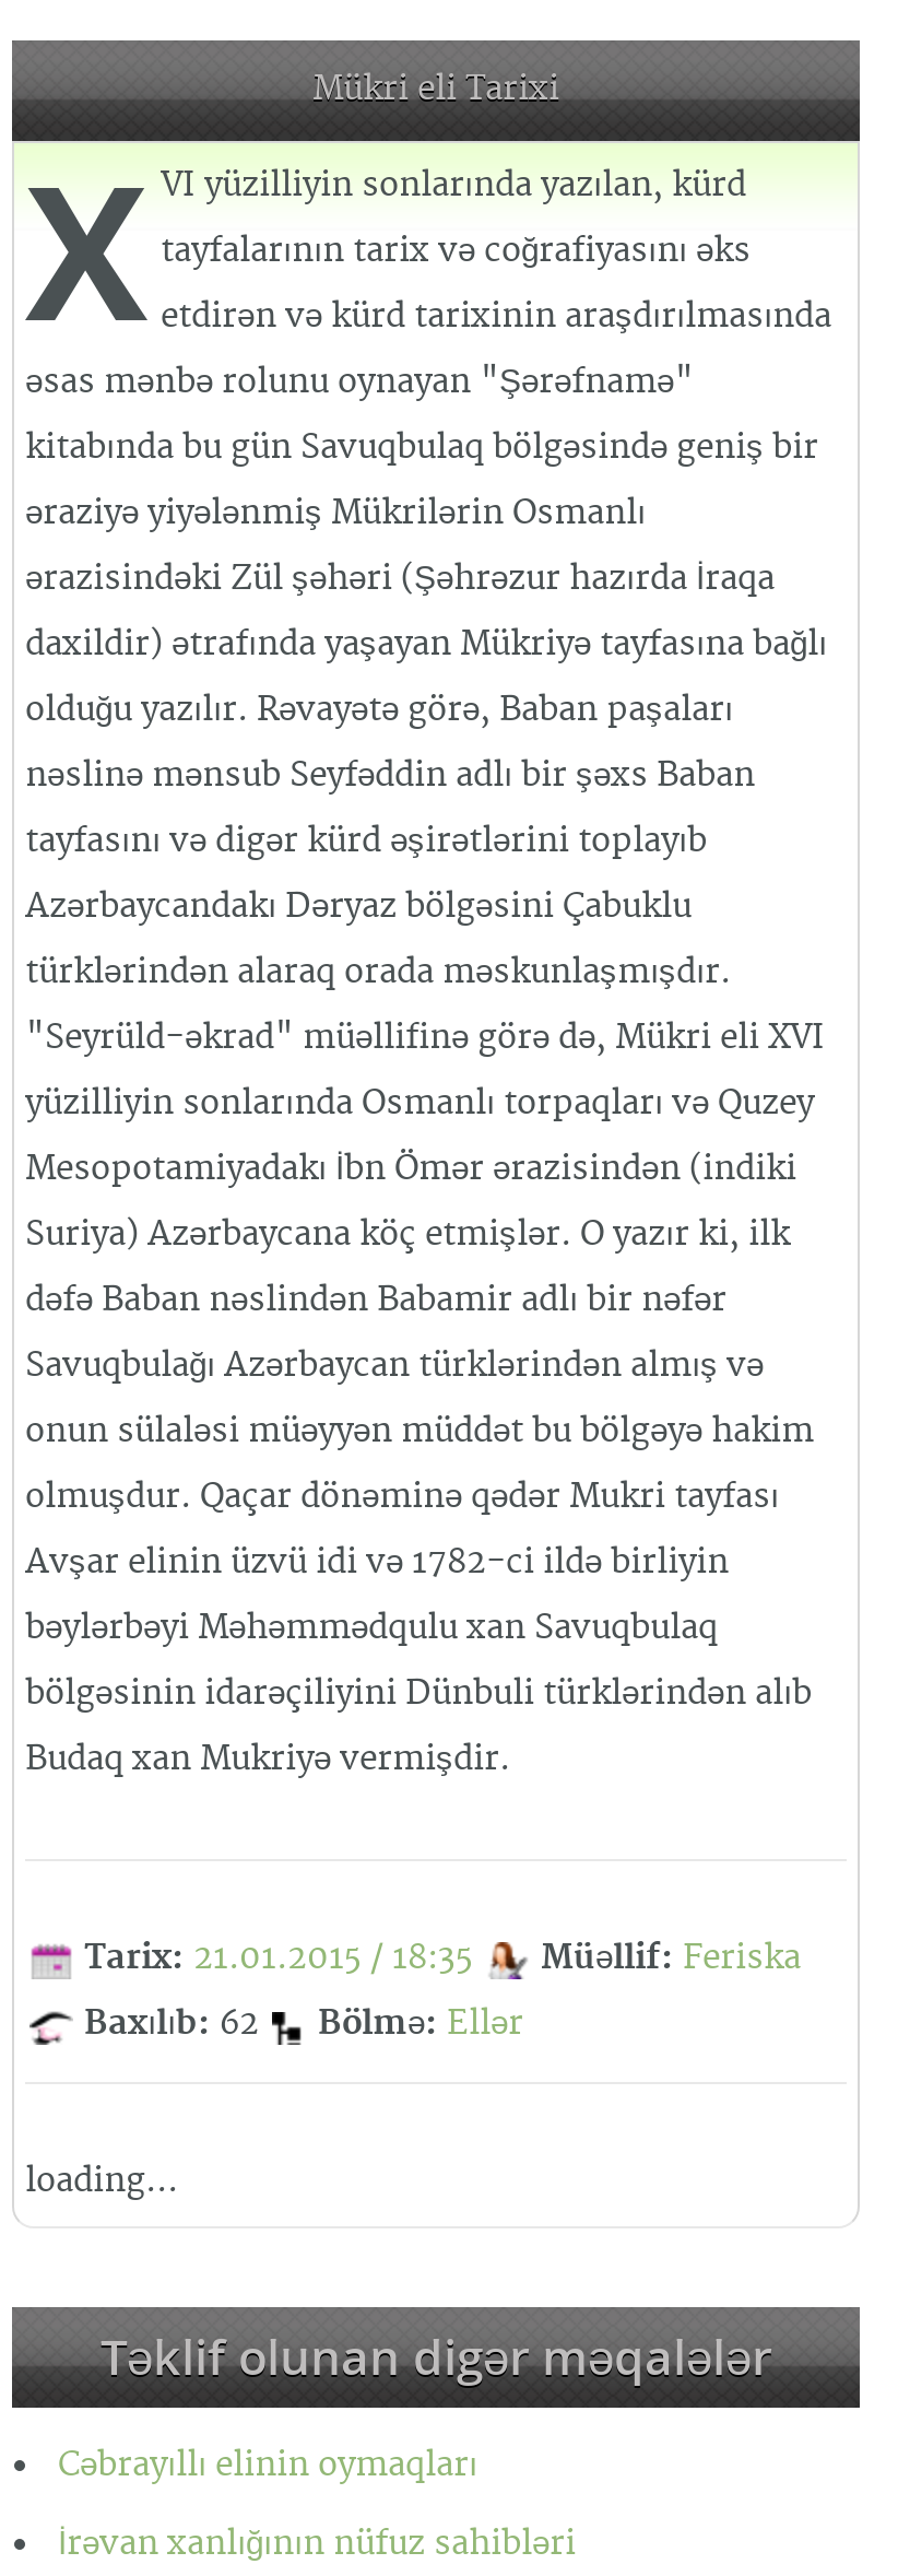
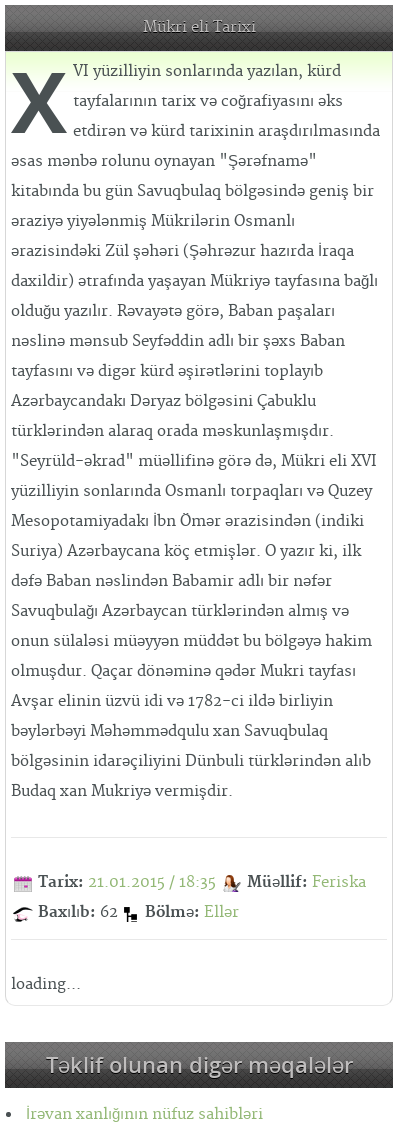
[58,2445,477,2486] Cəbrayıllı elinin oymaqları -> none

